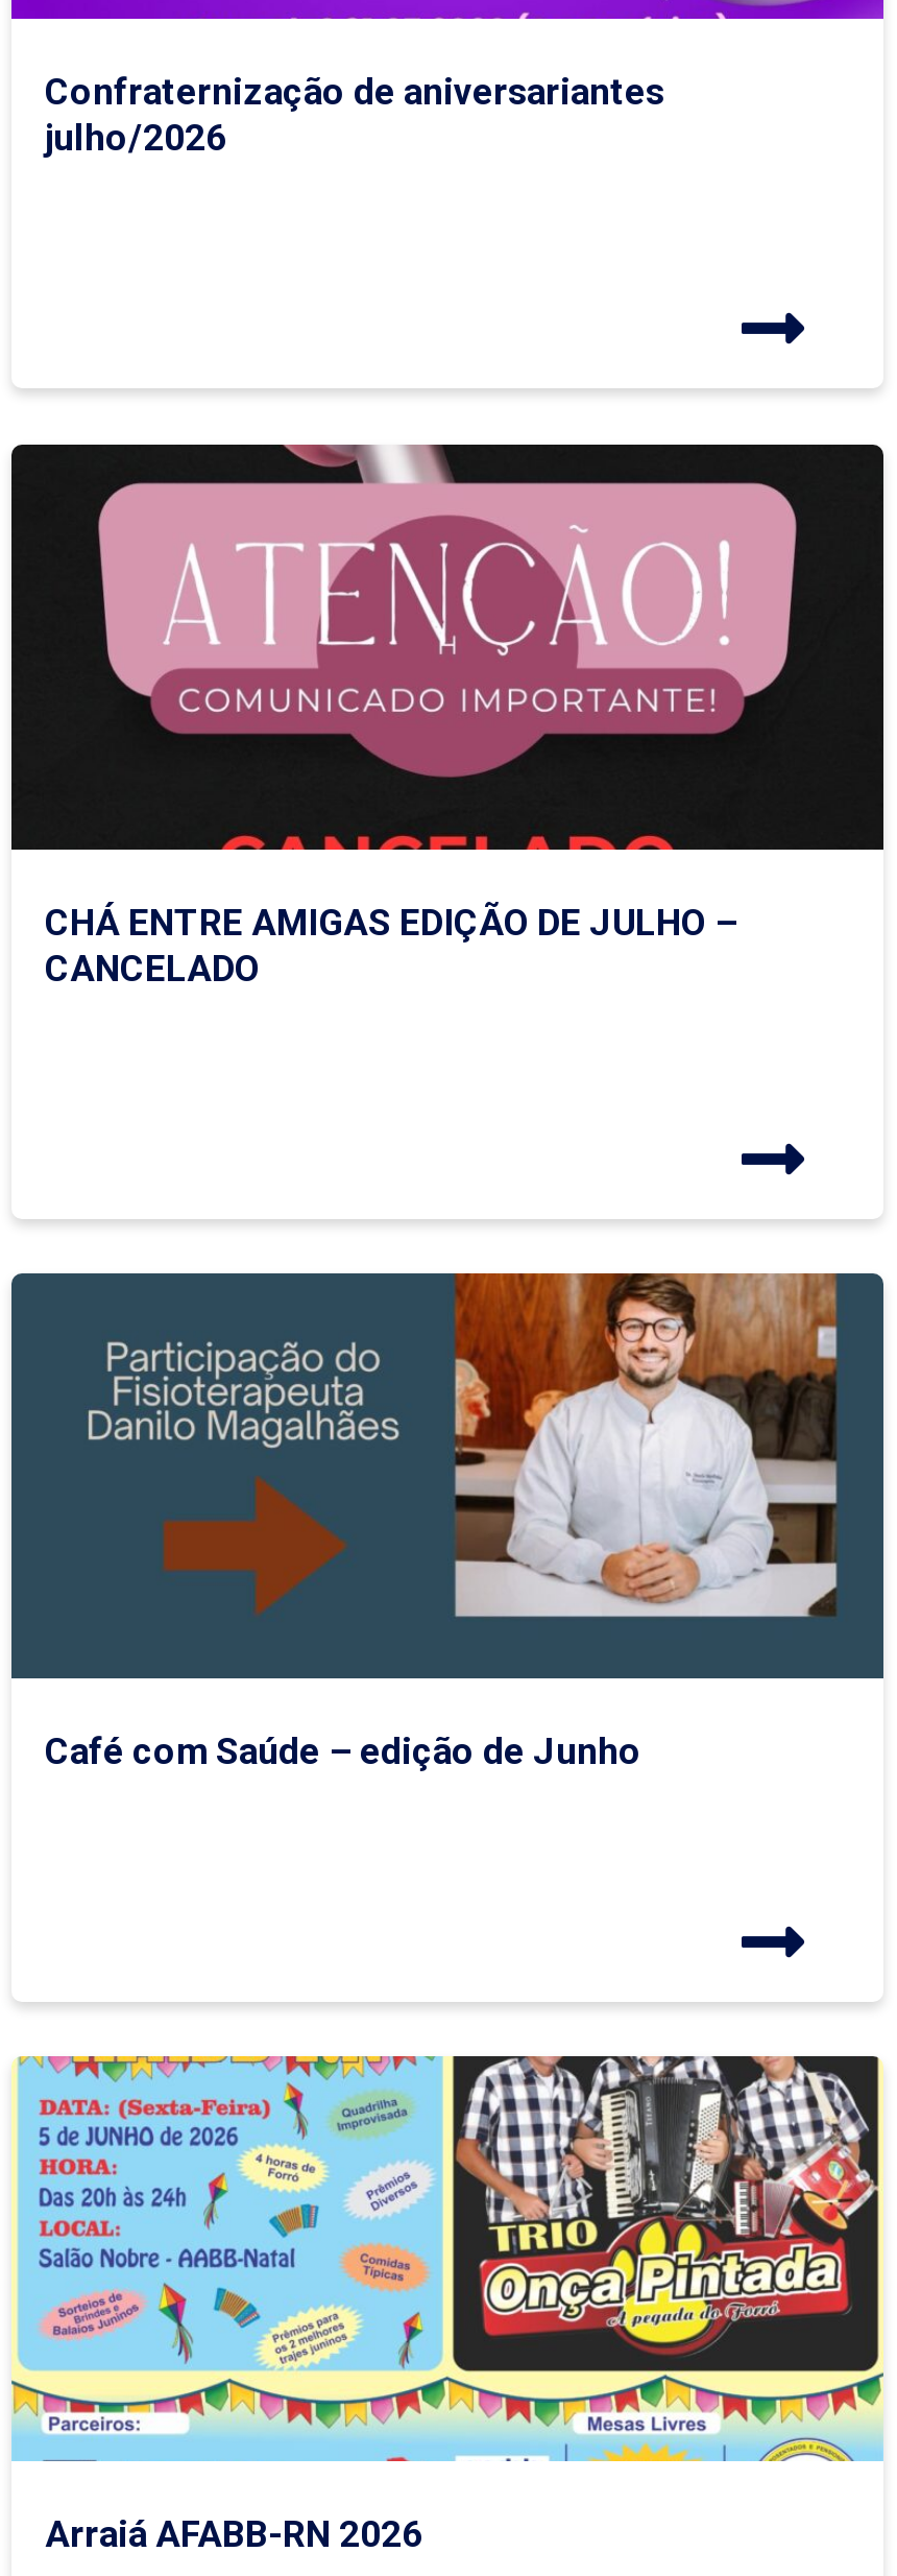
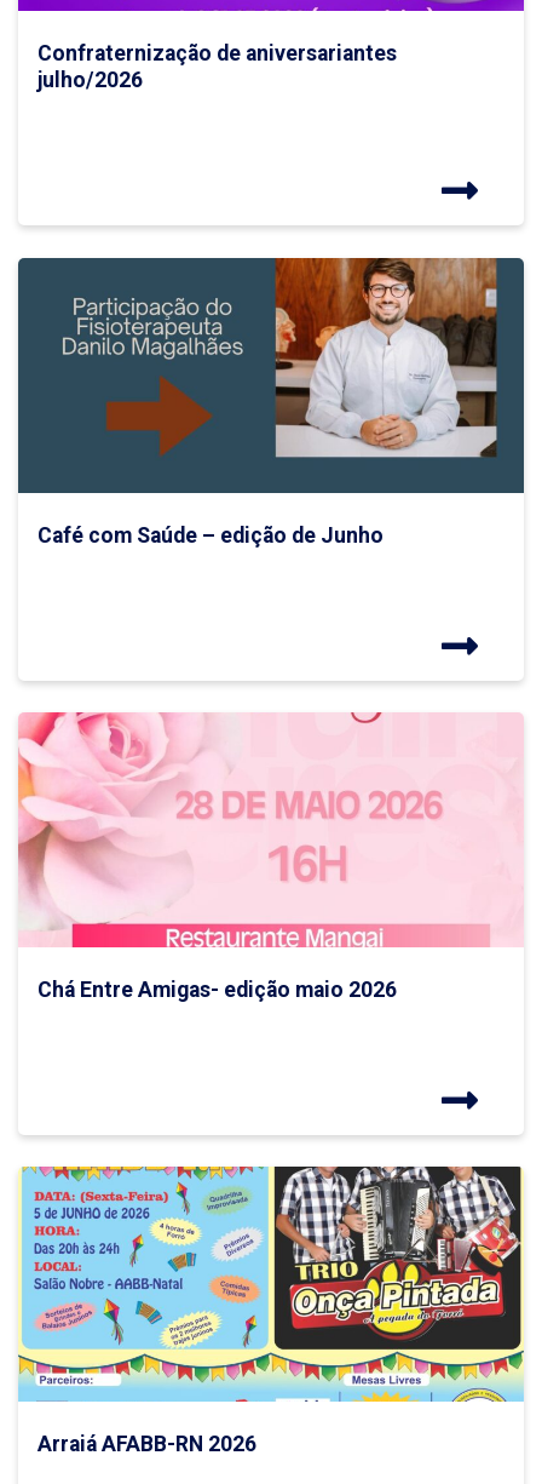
[11,443,883,989] [image] | CHÁ ENTRE AMIGAS EDIÇÃO DE JULHO – | CANCELADO -> none
moved [447,1269,844,1614] -> [271,256,501,455]: [image]
moved [45,1730,641,1772] -> [38,523,384,547]: Café com Saúde – edição de Junho
none -> [17,711,524,1002] [image] | Chá Entre Amigas- edição maio 2026

